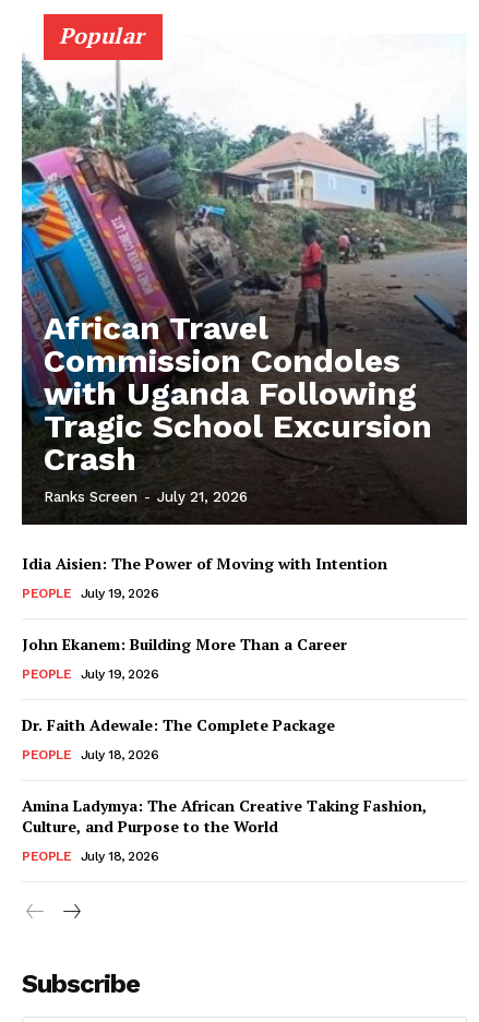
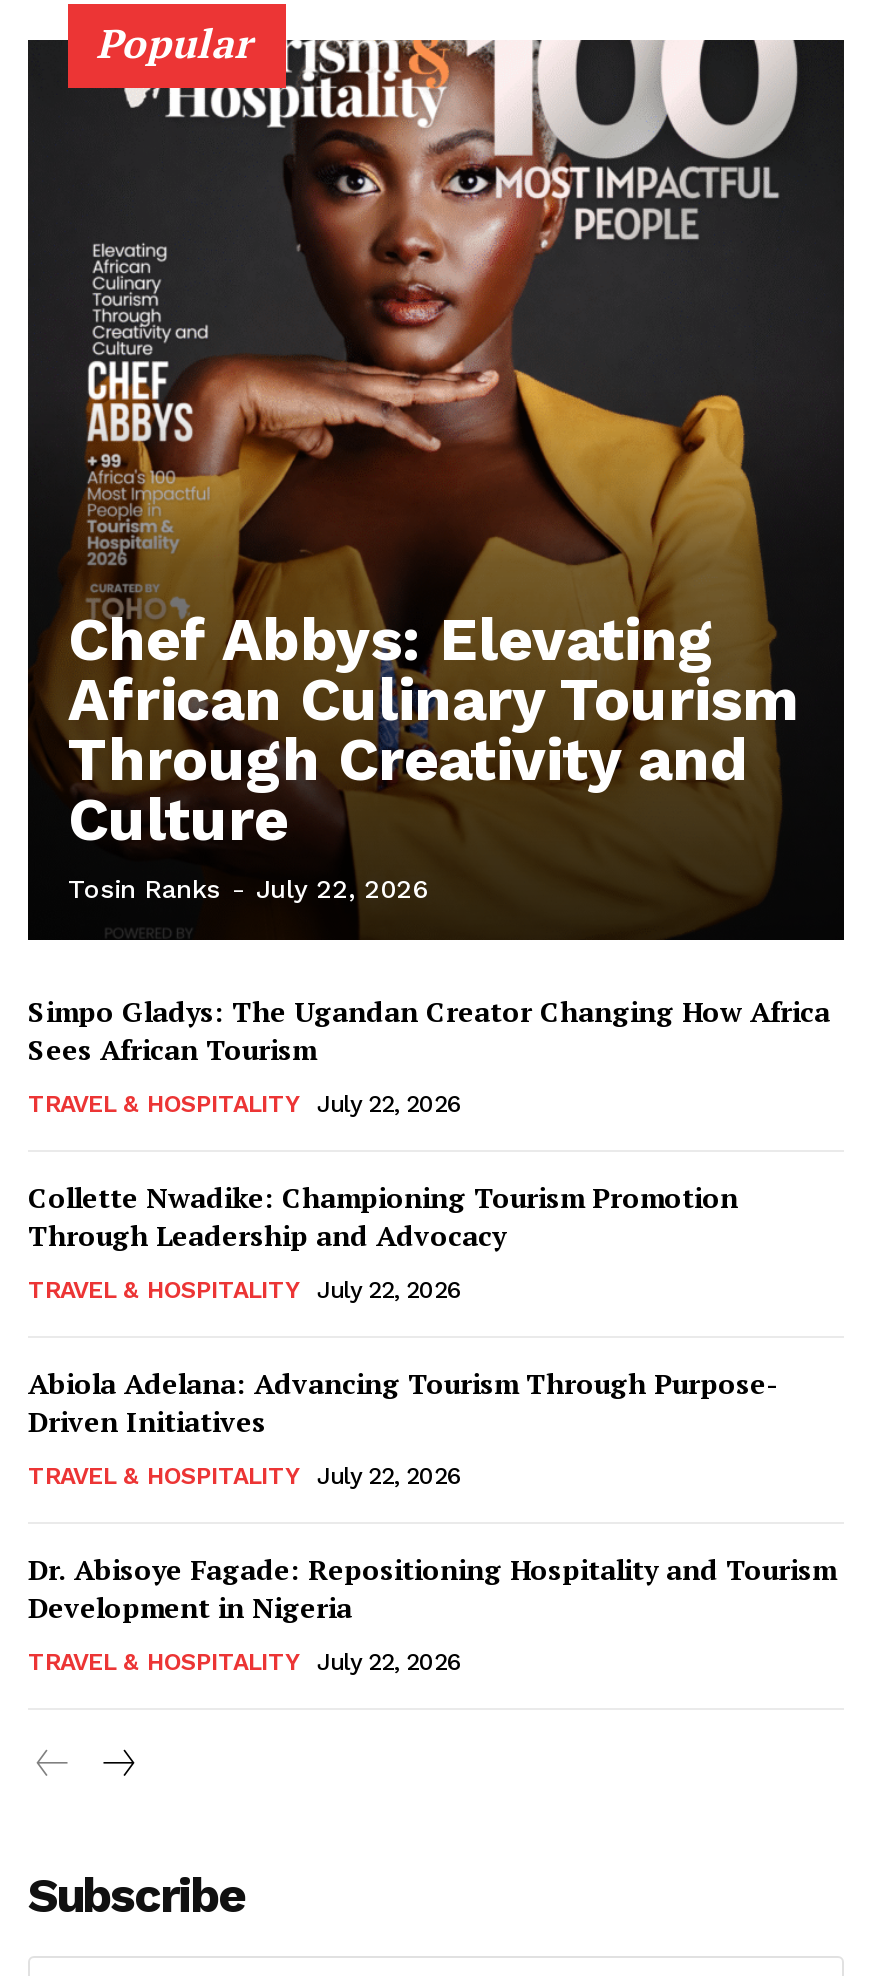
[21,34,468,506] [image] | African Travel | Commission Condoles | with Uganda Following | Tragic School Excursion | Crash | Ranks Screen - July 21, 2026 -> [26,38,846,905] [image] | Chef Abbys: Elevating | African Culinary Tourism | Through Creativity and | Culture | Tosin Ranks - July 22, 2026
[22,554,387,574] Idia Aisien: The Power of Moving with Intention -> [28,993,830,1069] Simpo Gladys: The Ugandan Creator Changing How Africa | Sees African Tourism
[22,586,158,602] PEOPLE | July 19, 2026 -> [28,1091,462,1119] TRAVEL & HOSPITALITY | July 22, 2026
[22,634,347,655] John Ekanem: Building More Than a Career -> [28,1179,738,1255] Collette Nwadike: Championing Tourism Promotion | Through Leadership and Advocacy
[22,667,158,682] PEOPLE | July 19, 2026 -> [28,1277,462,1305] TRAVEL & HOSPITALITY | July 22, 2026
[22,715,335,736] Dr. Faith Adewale: The Complete Package -> [28,1365,778,1441] Abiola Adelana: Advancing Tourism Through Purpose- | Driven Initiatives
[22,748,158,763] PEOPLE | July 18, 2026 -> [28,1463,462,1491] TRAVEL & HOSPITALITY | July 22, 2026
[22,796,427,837] Amina Ladymya: The African Creative Taking Fashion, | Culture, and Purpose to the World -> [28,1551,836,1627] Dr. Abisoye Fagade: Repositioning Hospitality and Tourism | Development in Nigeria
[22,849,158,864] PEOPLE | July 18, 2026 -> [28,1649,462,1677] TRAVEL & HOSPITALITY | July 22, 2026

